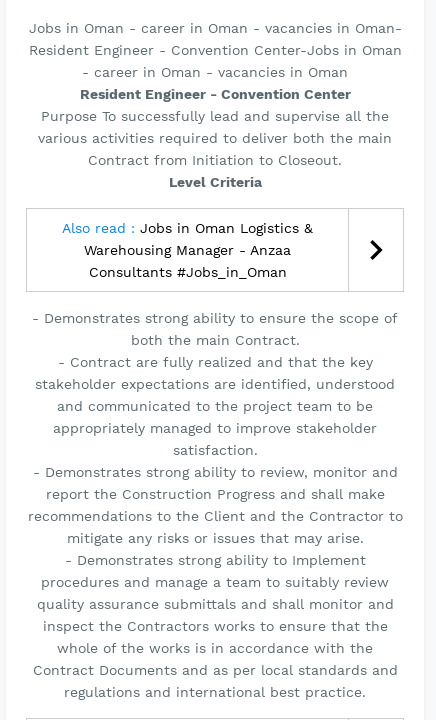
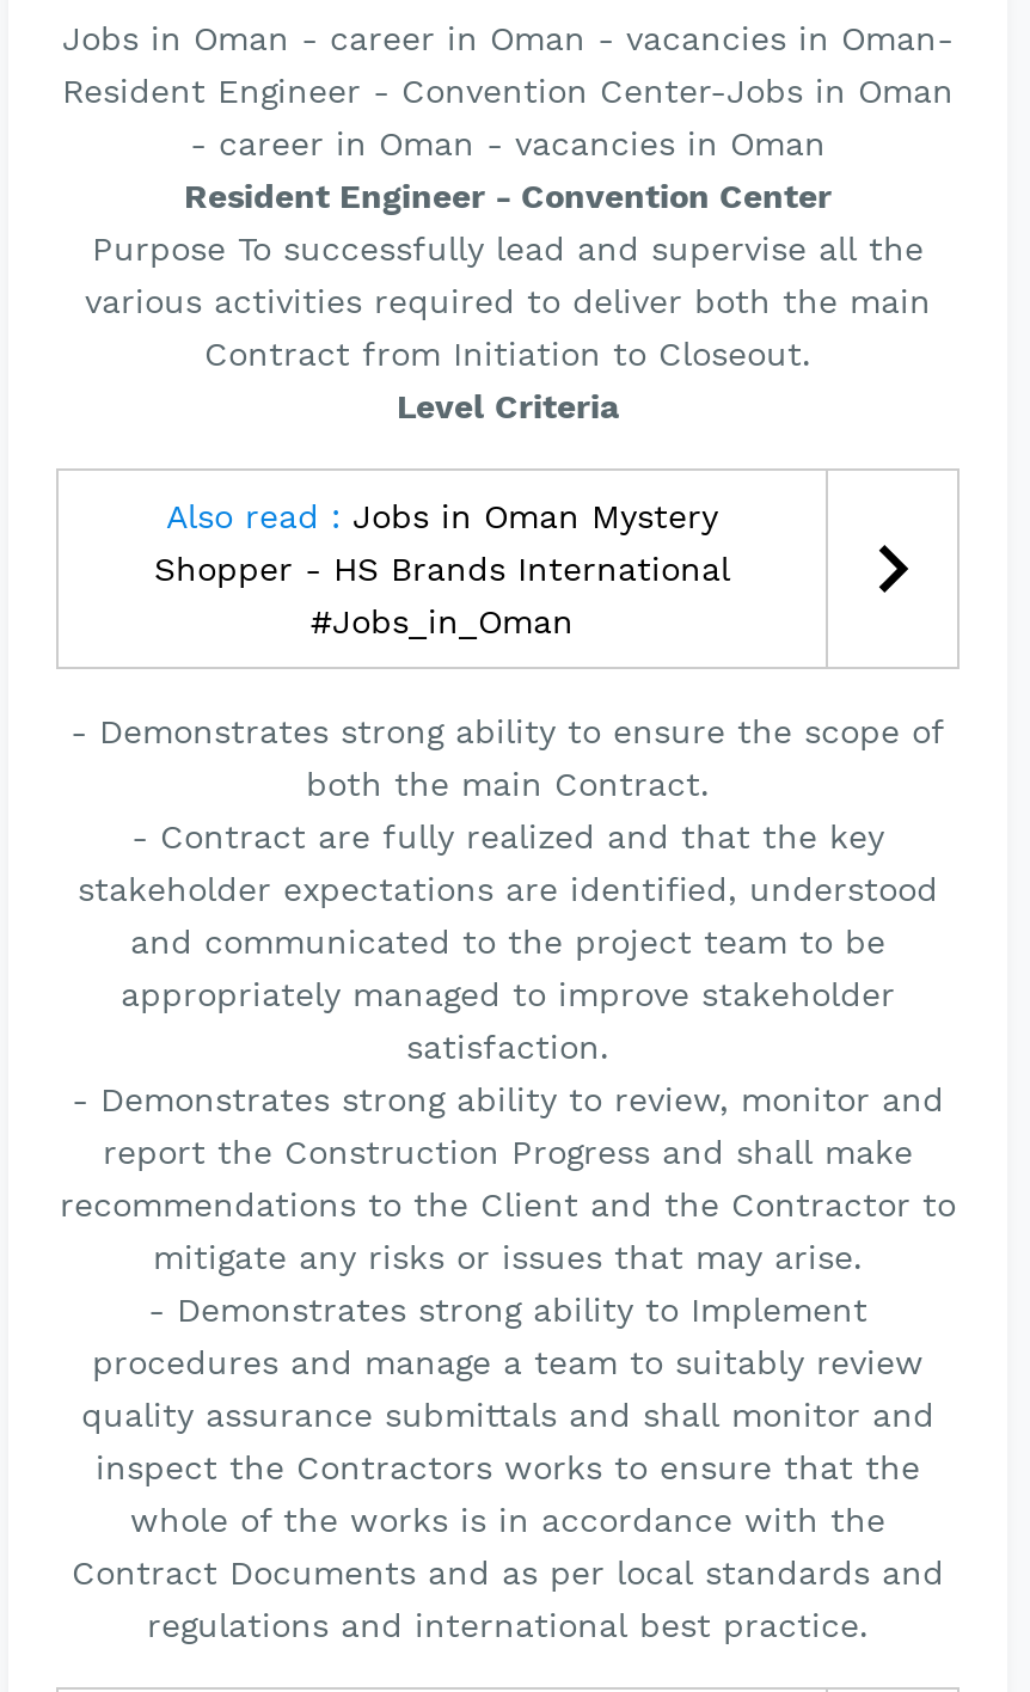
[62,220,313,280] Also read : Jobs in Oman Logistics & | Warehousing Manager - Anzaa | Consultants #Jobs_in_Oman -> [154,497,730,640] Also read : Jobs in Oman Mystery | Shopper - HS Brands International | #Jobs_in_Oman

